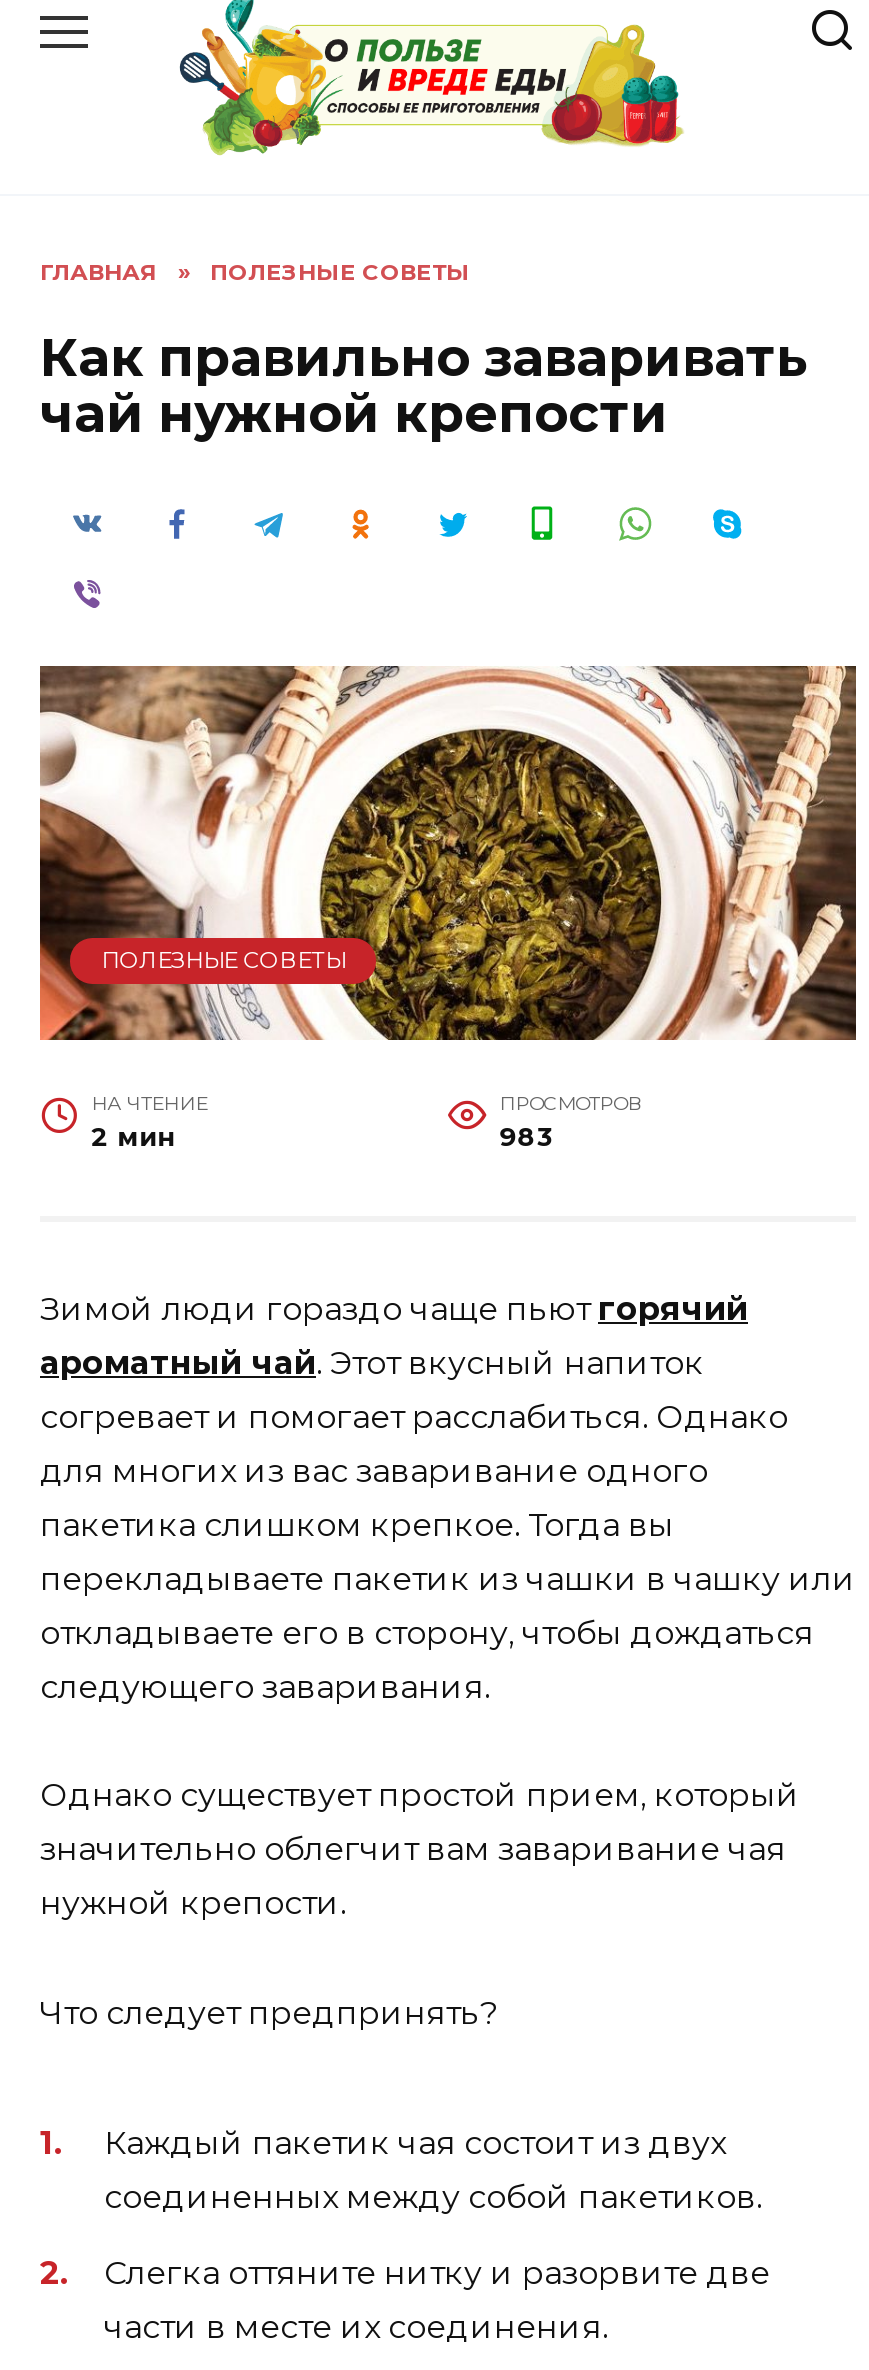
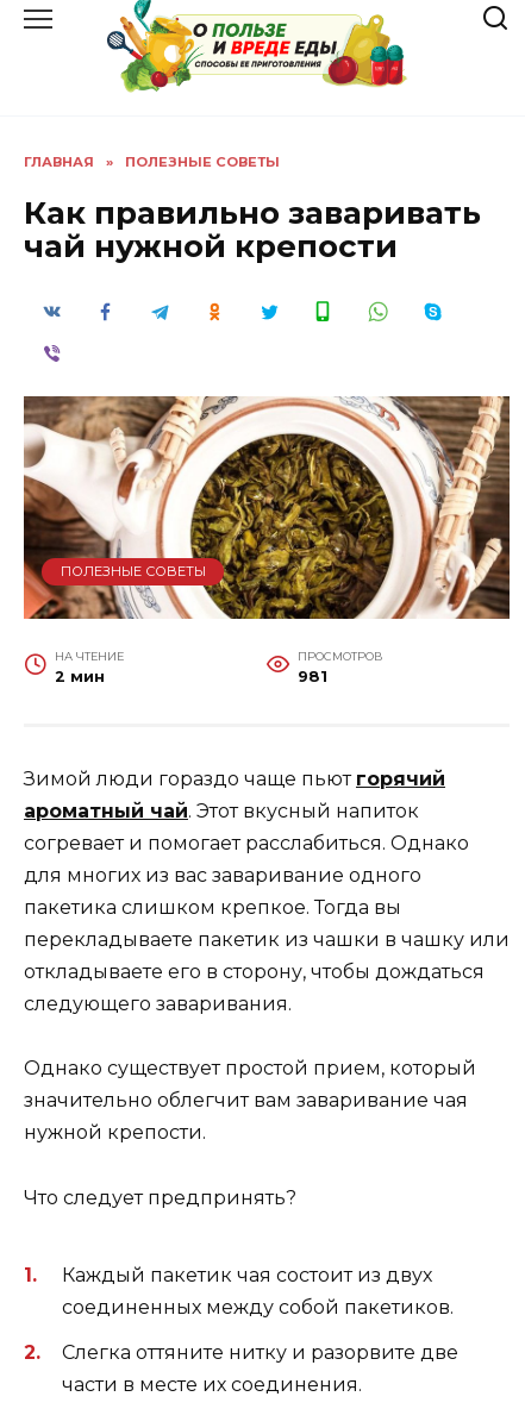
[499,1122,555,1152] 983 -> [297,668,327,686] 981

